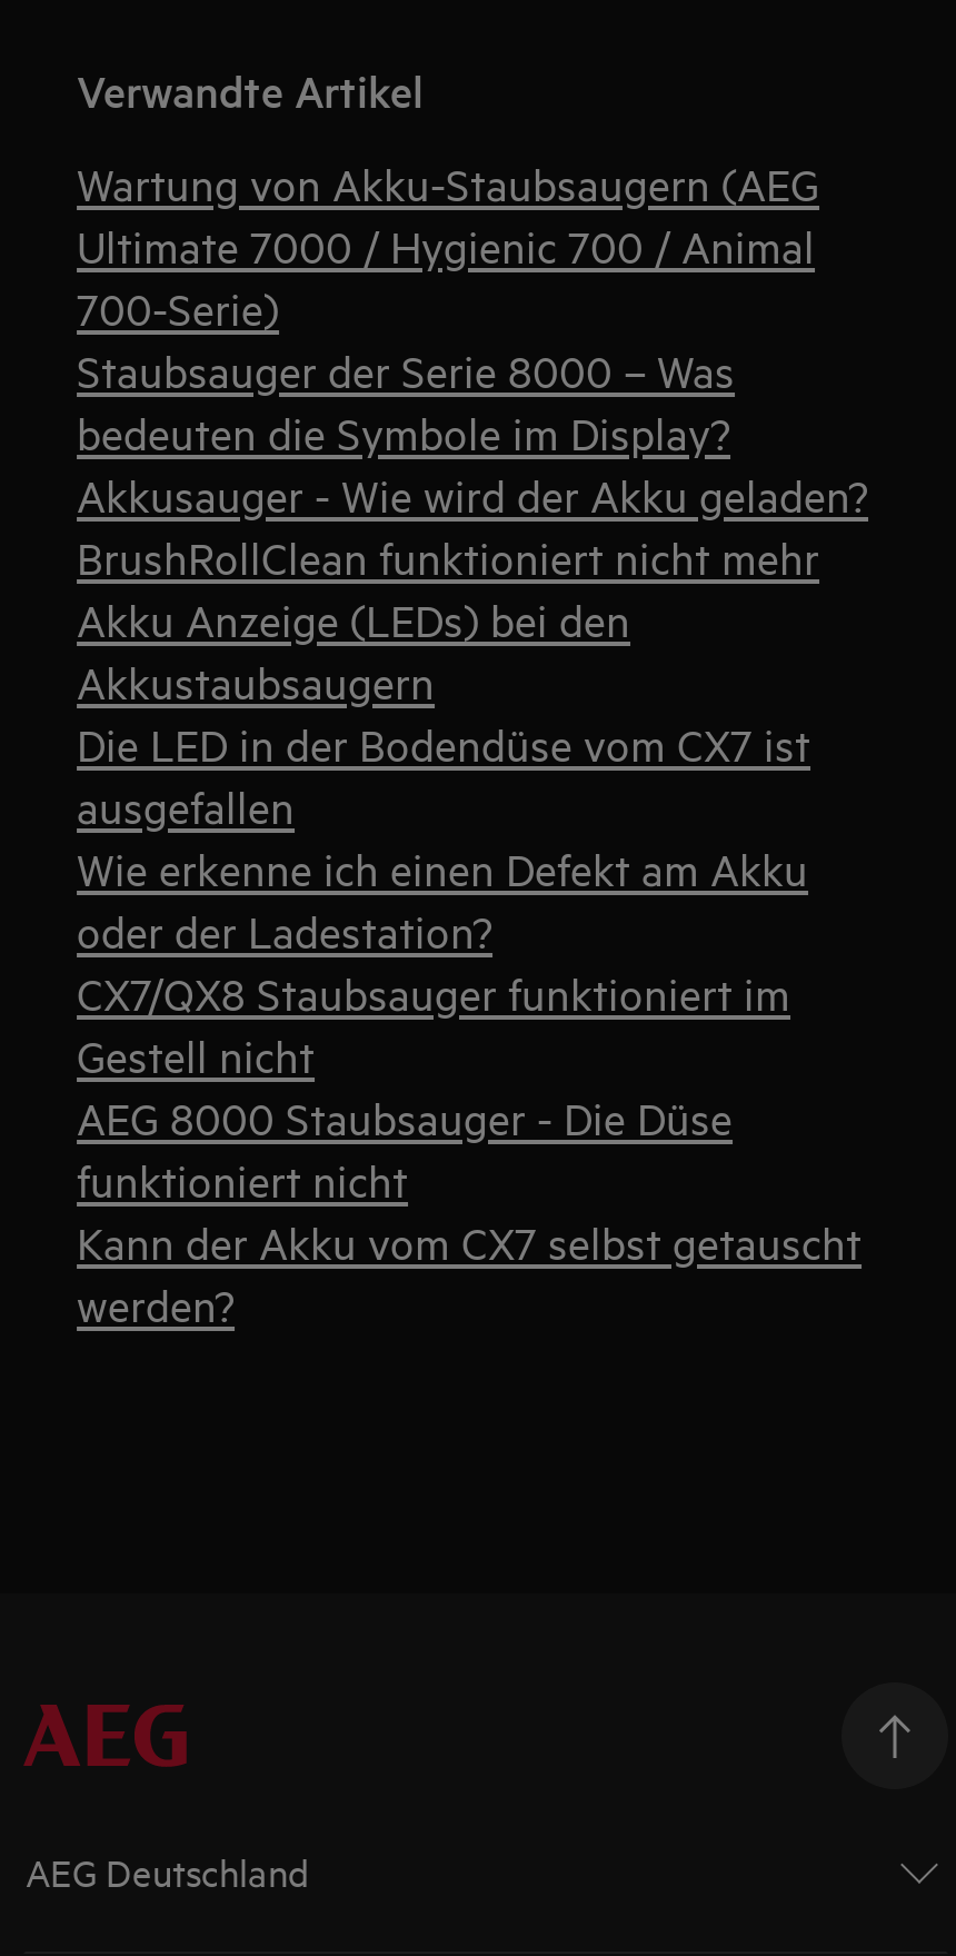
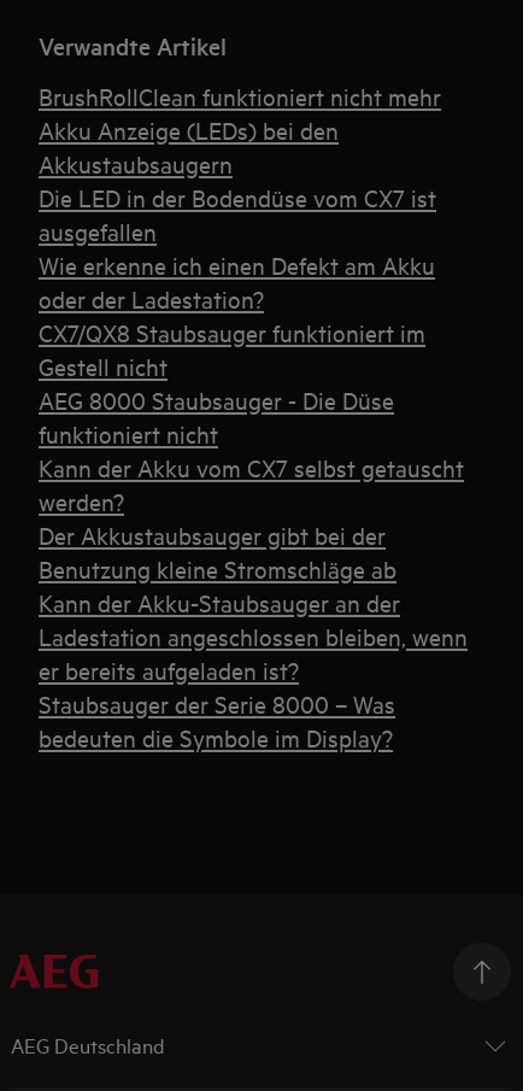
[77,155,868,522] Wartung von Akku-Staubsaugern (AEG | Ultimate 7000 / Hygienic 700 / Animal | 700-Serie) | Akkusauger - Wie wird der Akku geladen? -> none
moved [77,341,735,459] -> [39,688,395,752]: Staubsauger der Serie 8000 – Was | bedeuten die Symbole im Display?
moved [77,528,862,1331] -> [39,81,464,516]: BrushRollClean funktioniert nicht mehr | Akku Anzeige (LEDs) bei den | Akkustaubsaugern | ... | Kann der Akku vom CX7 selbst getauscht | werden?
none -> [39,520,468,685] Der Akkustaubsauger gibt bei der | Benutzung kleine Stromschläge ab | Kann der Akku-Staubsauger an der | Ladestation angeschlossen bleiben, wenn | er bereits aufgeladen ist?

